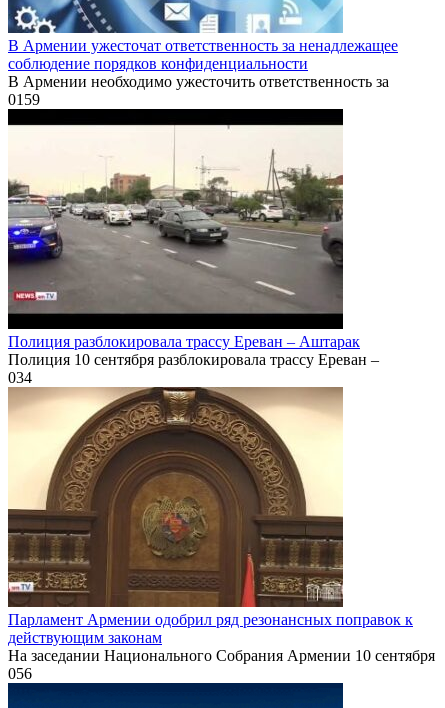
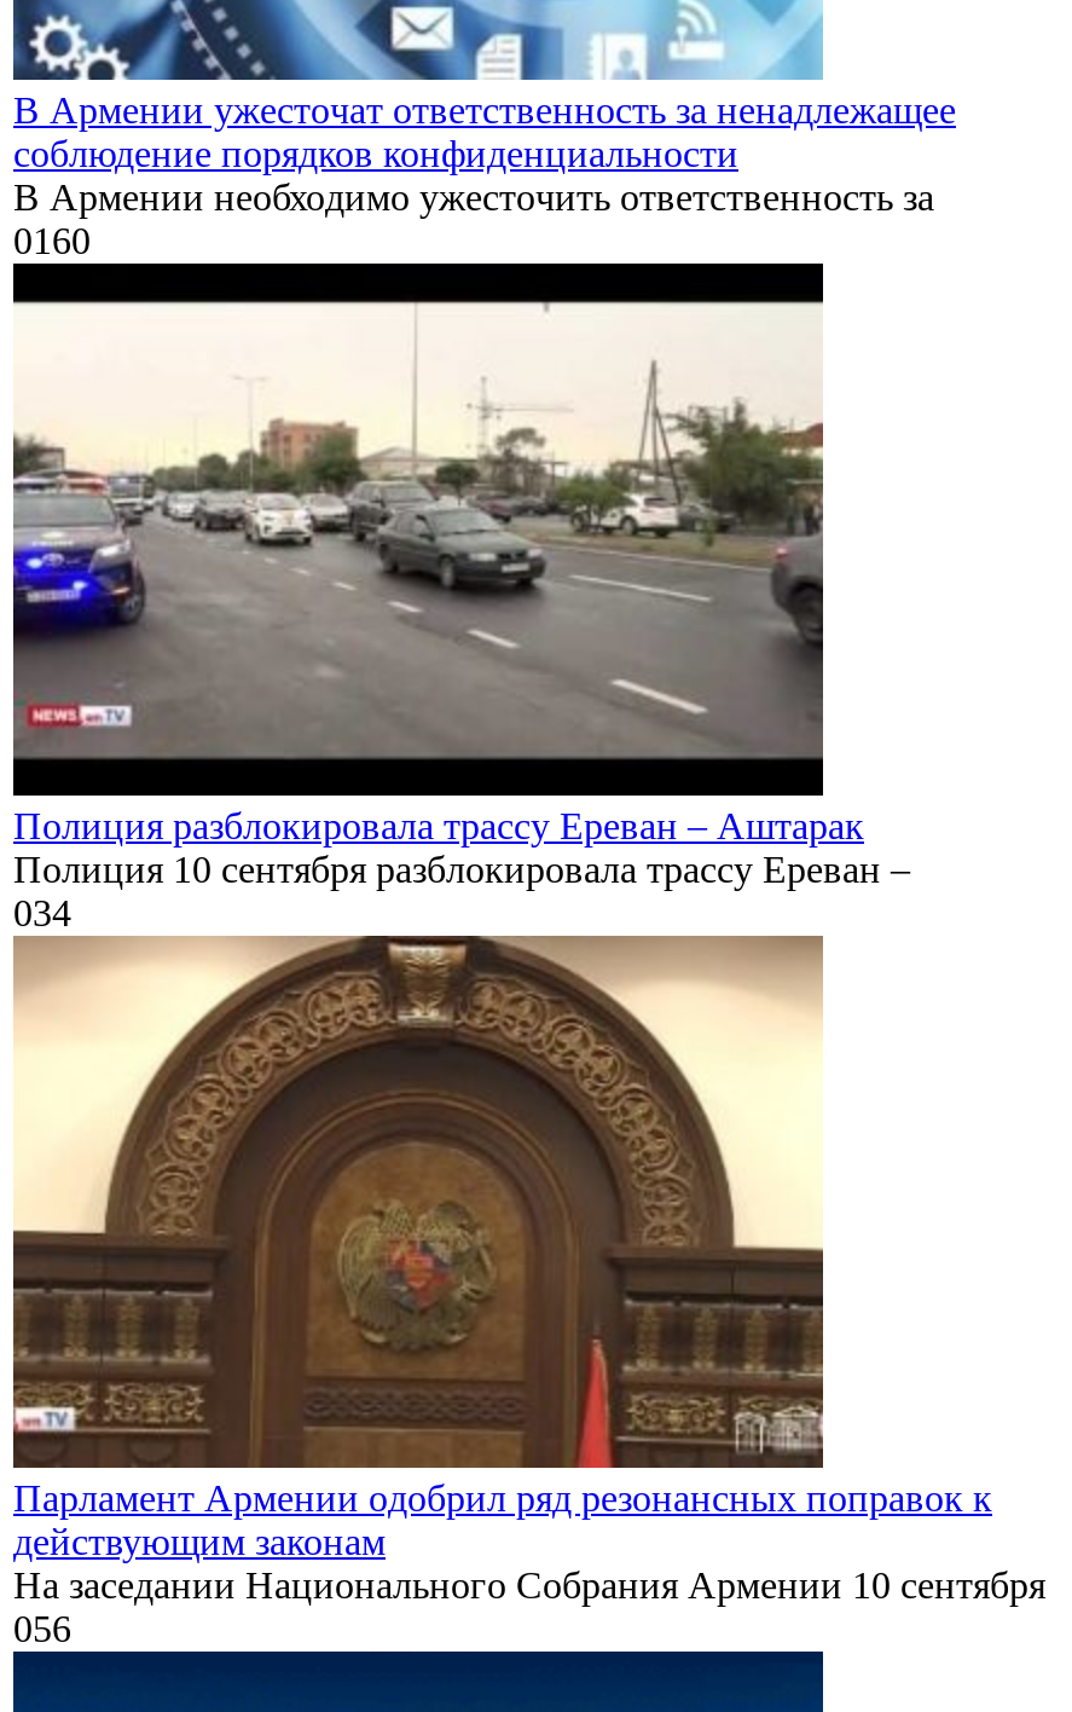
[8,91,40,108] 0159 -> [13,220,91,261] 0160

